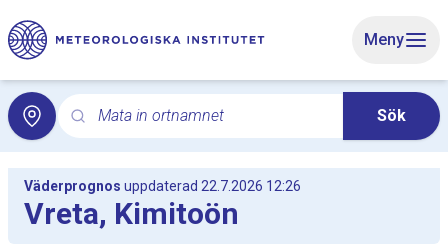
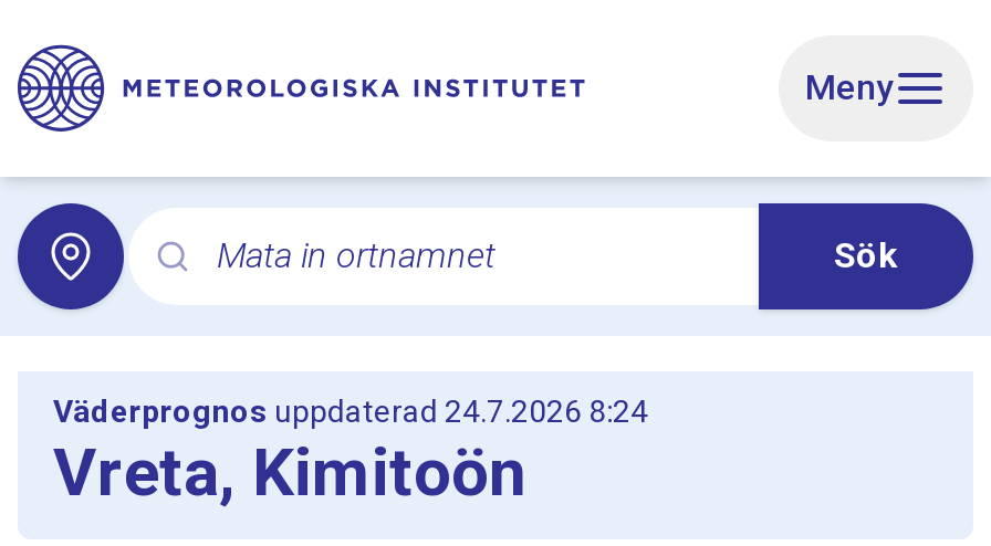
[24,178,301,194] Väderprognos uppdaterad 22.7.2026 12:26 -> [53,393,648,429] Väderprognos uppdaterad 24.7.2026 8:24

